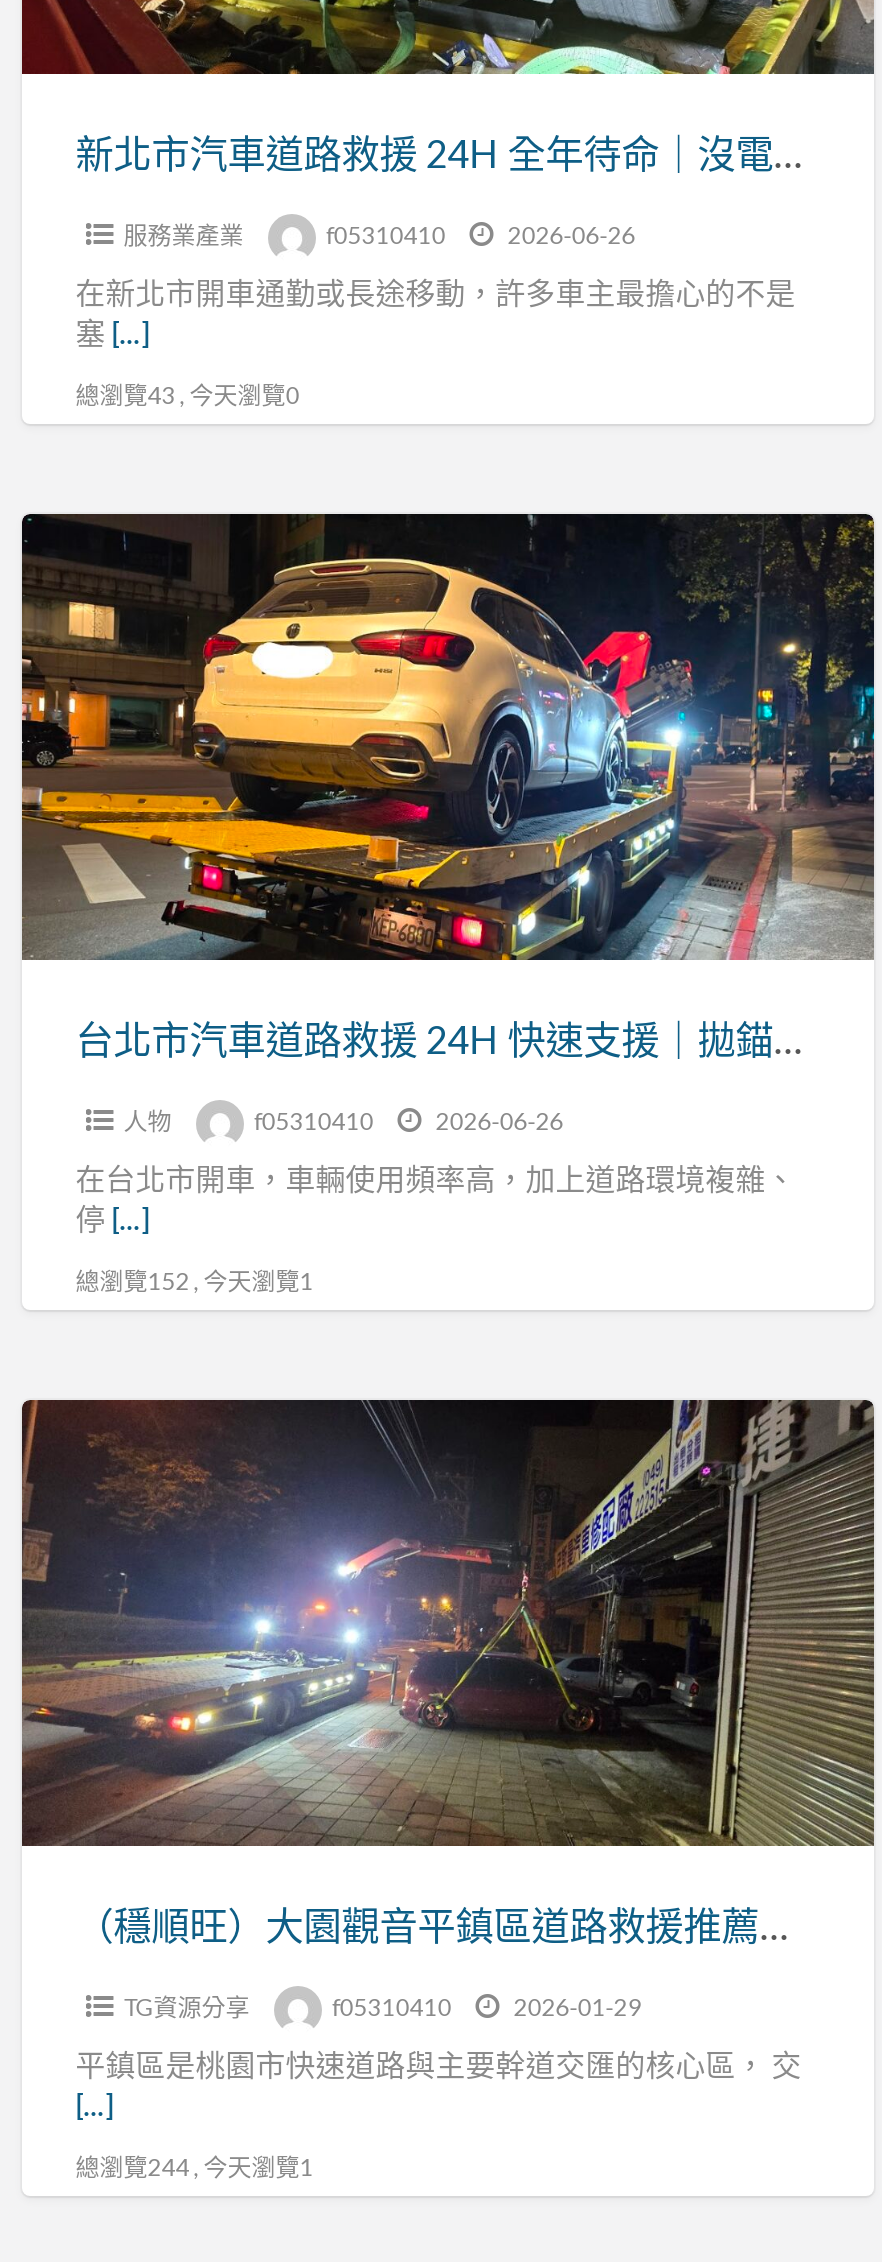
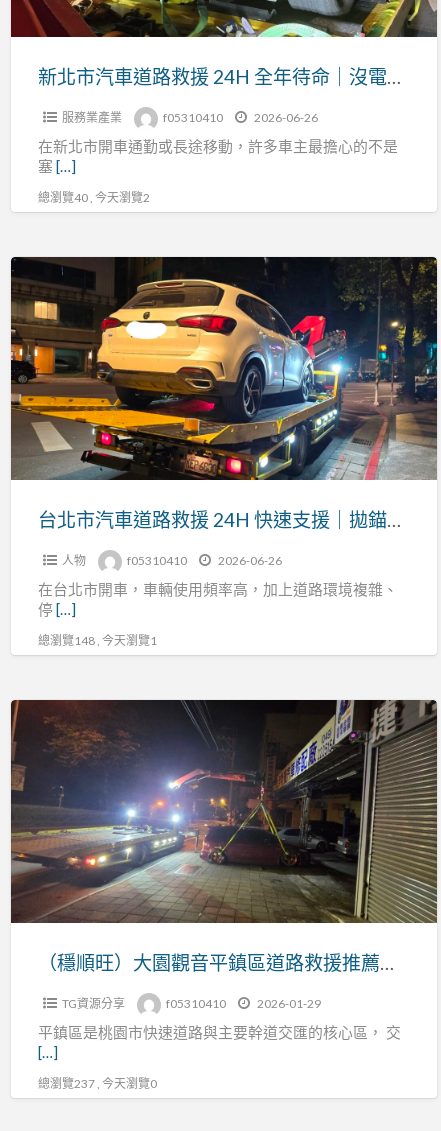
[75,379,299,409] 總瀏覽43 , 今天瀏覽0 -> [38,190,150,205] 總瀏覽40 , 今天瀏覽2
[75,1265,313,1295] 總瀏覽152 , 今天瀏覽1 -> [38,633,157,648] 總瀏覽148 , 今天瀏覽1
[75,2151,313,2181] 總瀏覽244 , 今天瀏覽1 -> [38,1076,157,1091] 總瀏覽237 , 今天瀏覽0

